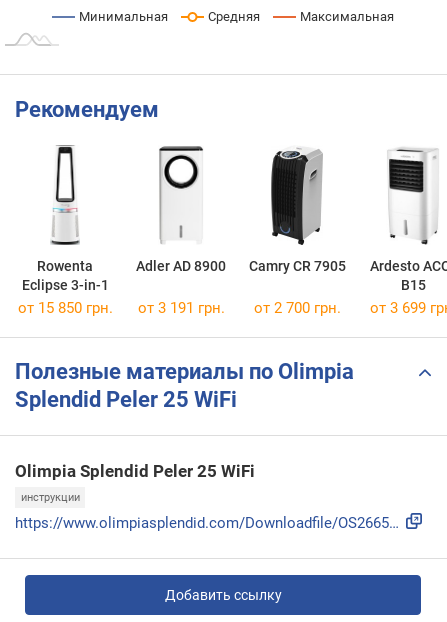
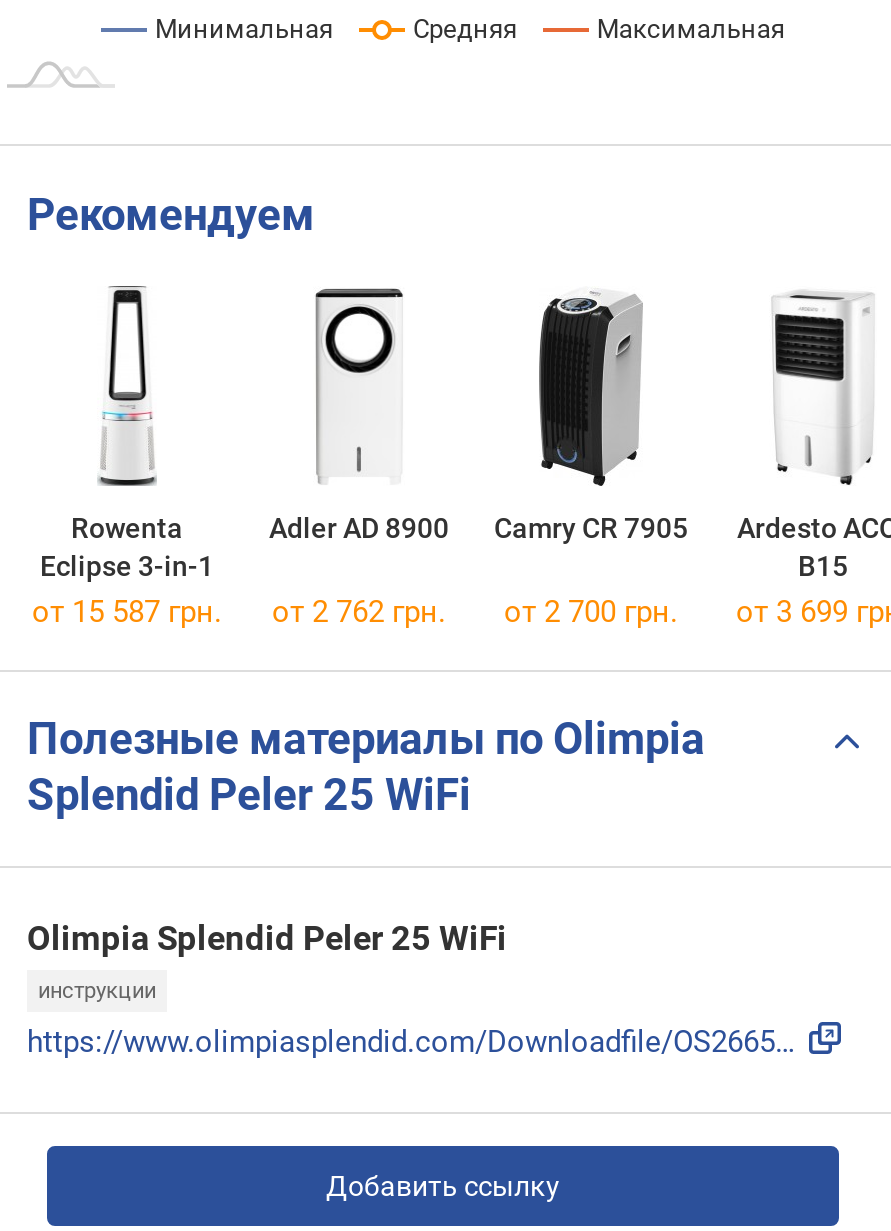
[17,299,112,317] от 15 850 грн. -> [32,593,222,629] от 15 587 грн.
[137,299,224,317] от 3 191 грн. -> [272,593,446,629] от 2 762 грн.

